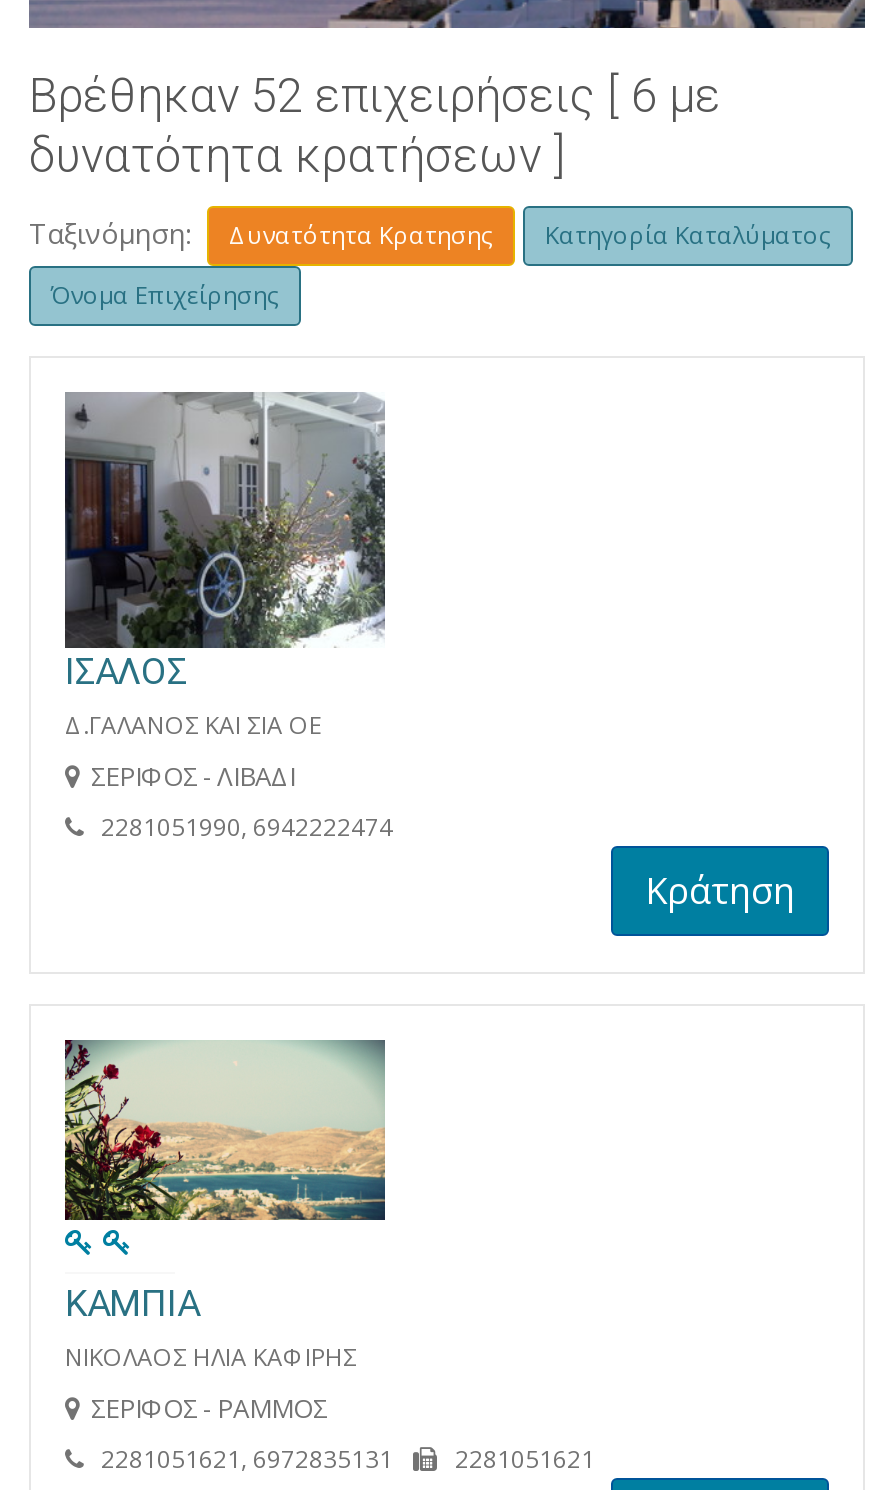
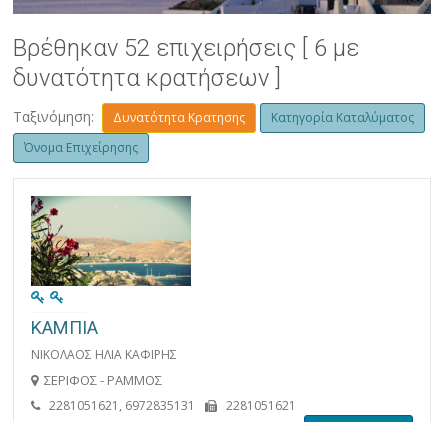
[63,392,795,914] [image] | ΙΣΑΛΟΣ | Δ.ΓΑΛΑΝΟΣ ΚΑΙ ΣΙΑ ΟΕ | ΣΕΡΙΦΟΣ - ΛΙΒΑΔΙ | 2281051990, 6942222474 | Κράτηση -> none

